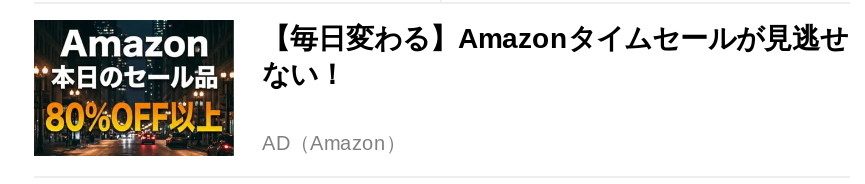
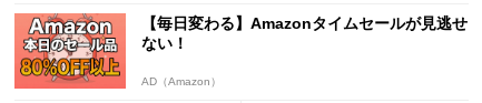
[32,18,236,158] [image] -> [13,12,127,90] [image]

